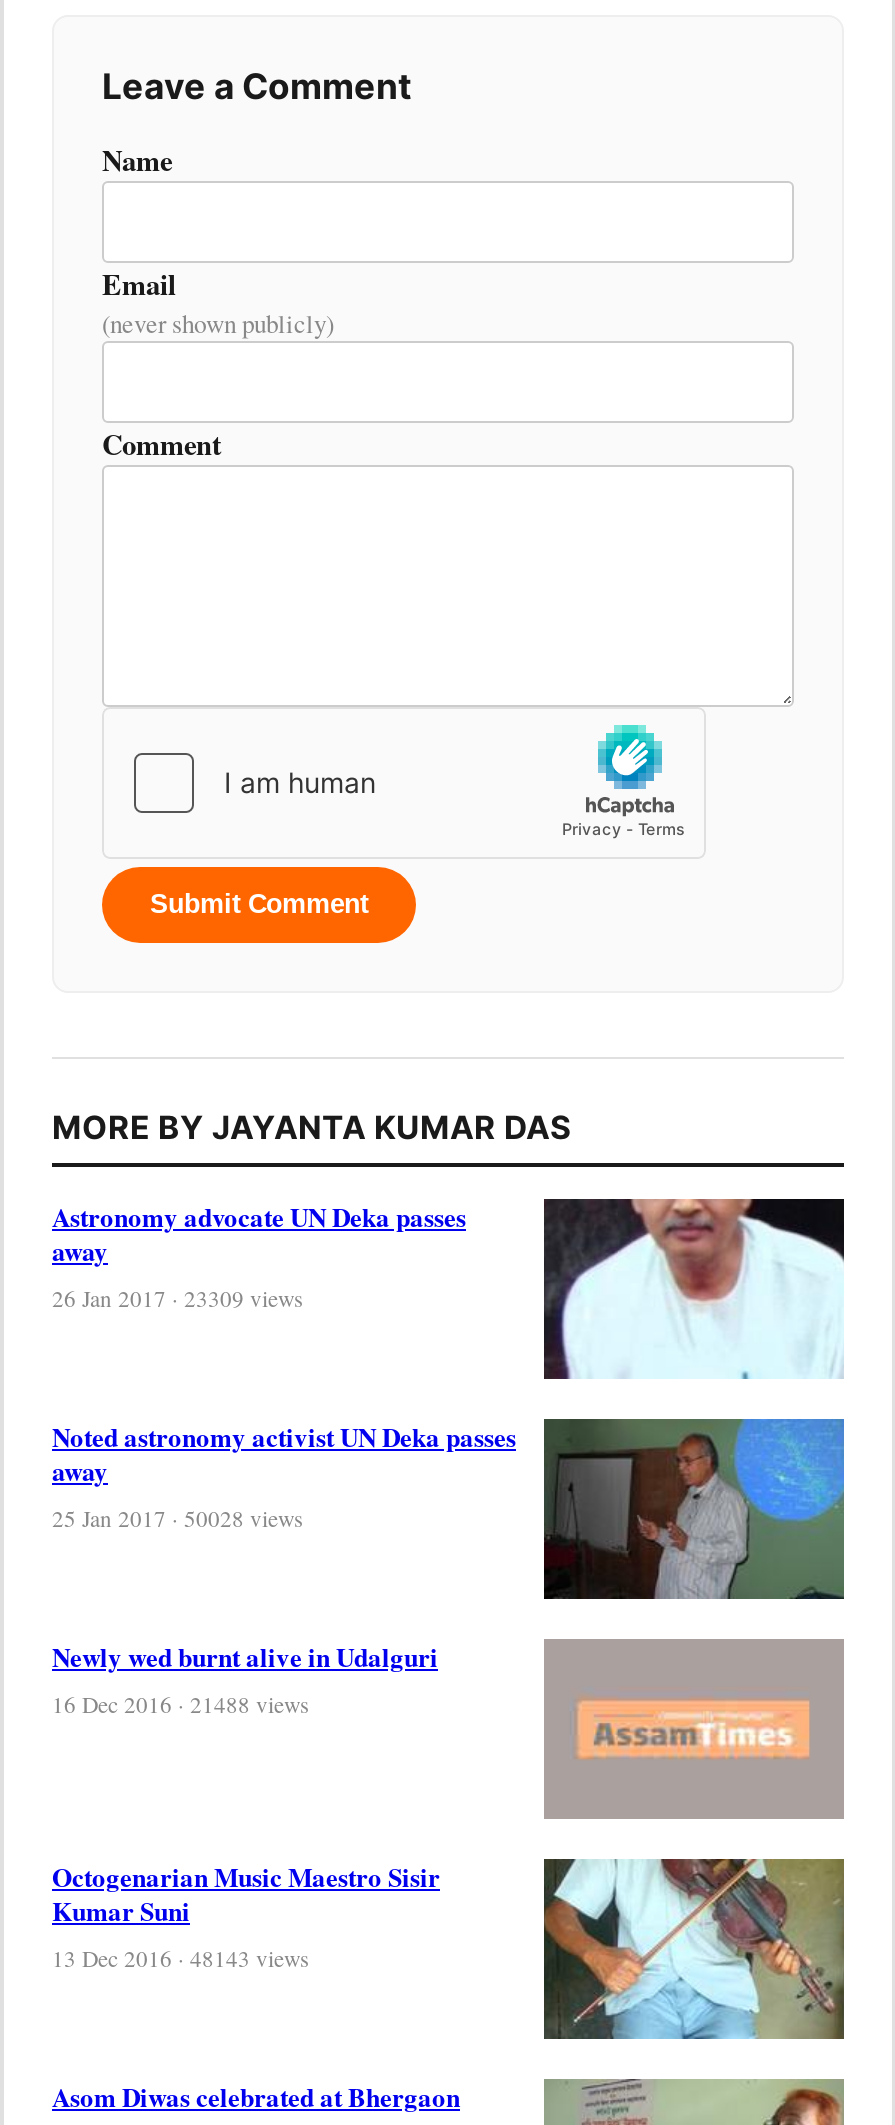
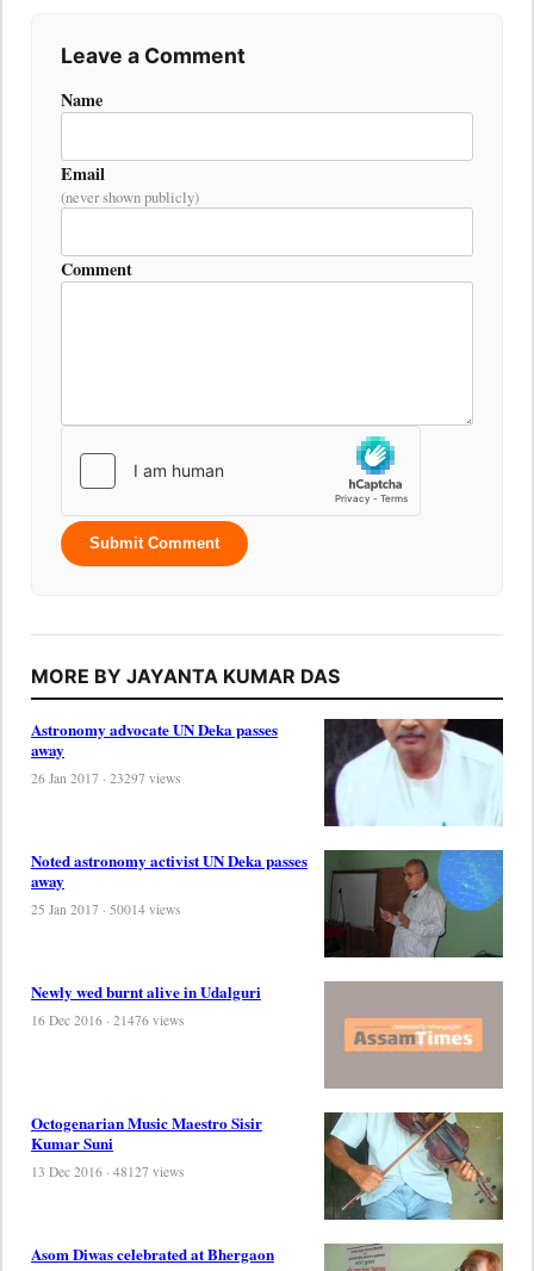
[52,1282,302,1312] 26 Jan 2017 · 23309 views -> [31,768,180,786] 26 Jan 2017 · 23297 views
[52,1502,302,1532] 25 Jan 2017 · 50028 views -> [31,900,180,917] 25 Jan 2017 · 50014 views
[52,1688,308,1718] 16 Dec 2016 · 21488 views -> [31,1010,184,1028] 16 Dec 2016 · 21476 views
[52,1942,308,1972] 13 Dec 2016 · 48143 views -> [31,1162,184,1180] 13 Dec 2016 · 48127 views

